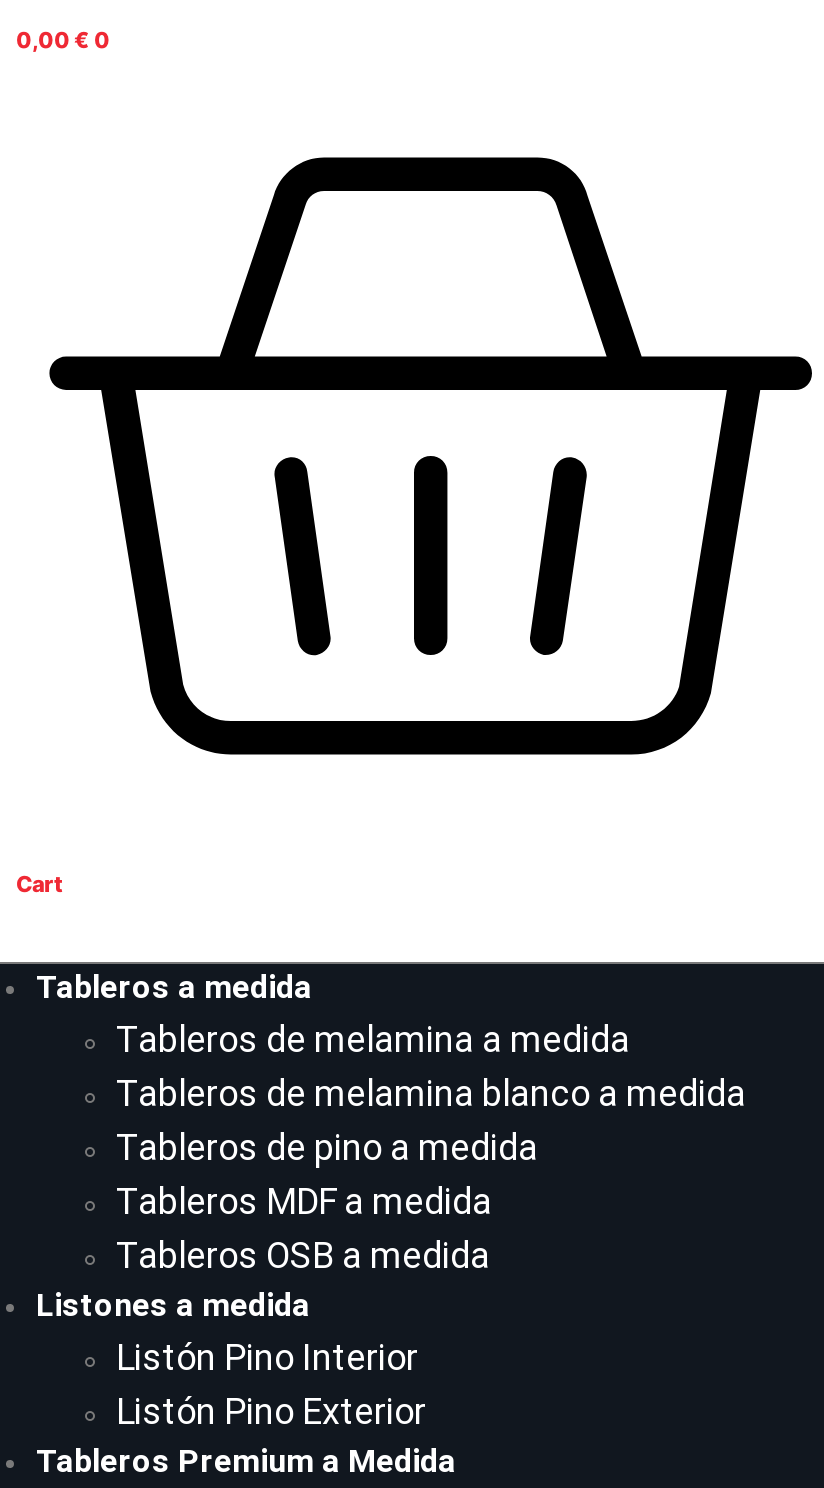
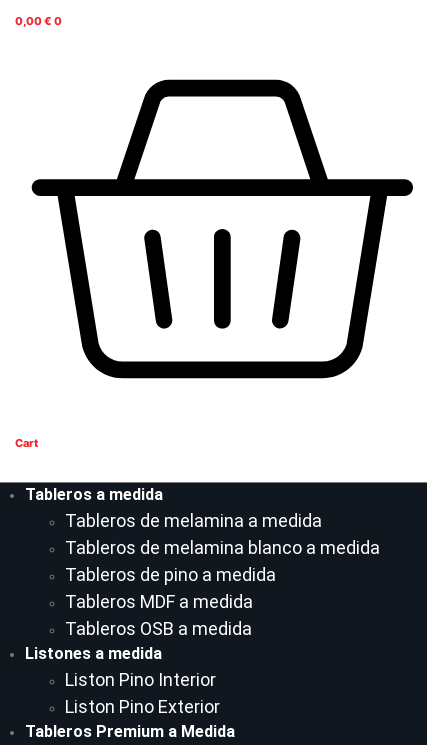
[116,1335,418,1377] Listón Pino Interior -> [65,669,216,690] Liston Pino Interior
[116,1389,426,1431] Listón Pino Exterior -> [65,696,220,717] Liston Pino Exterior

